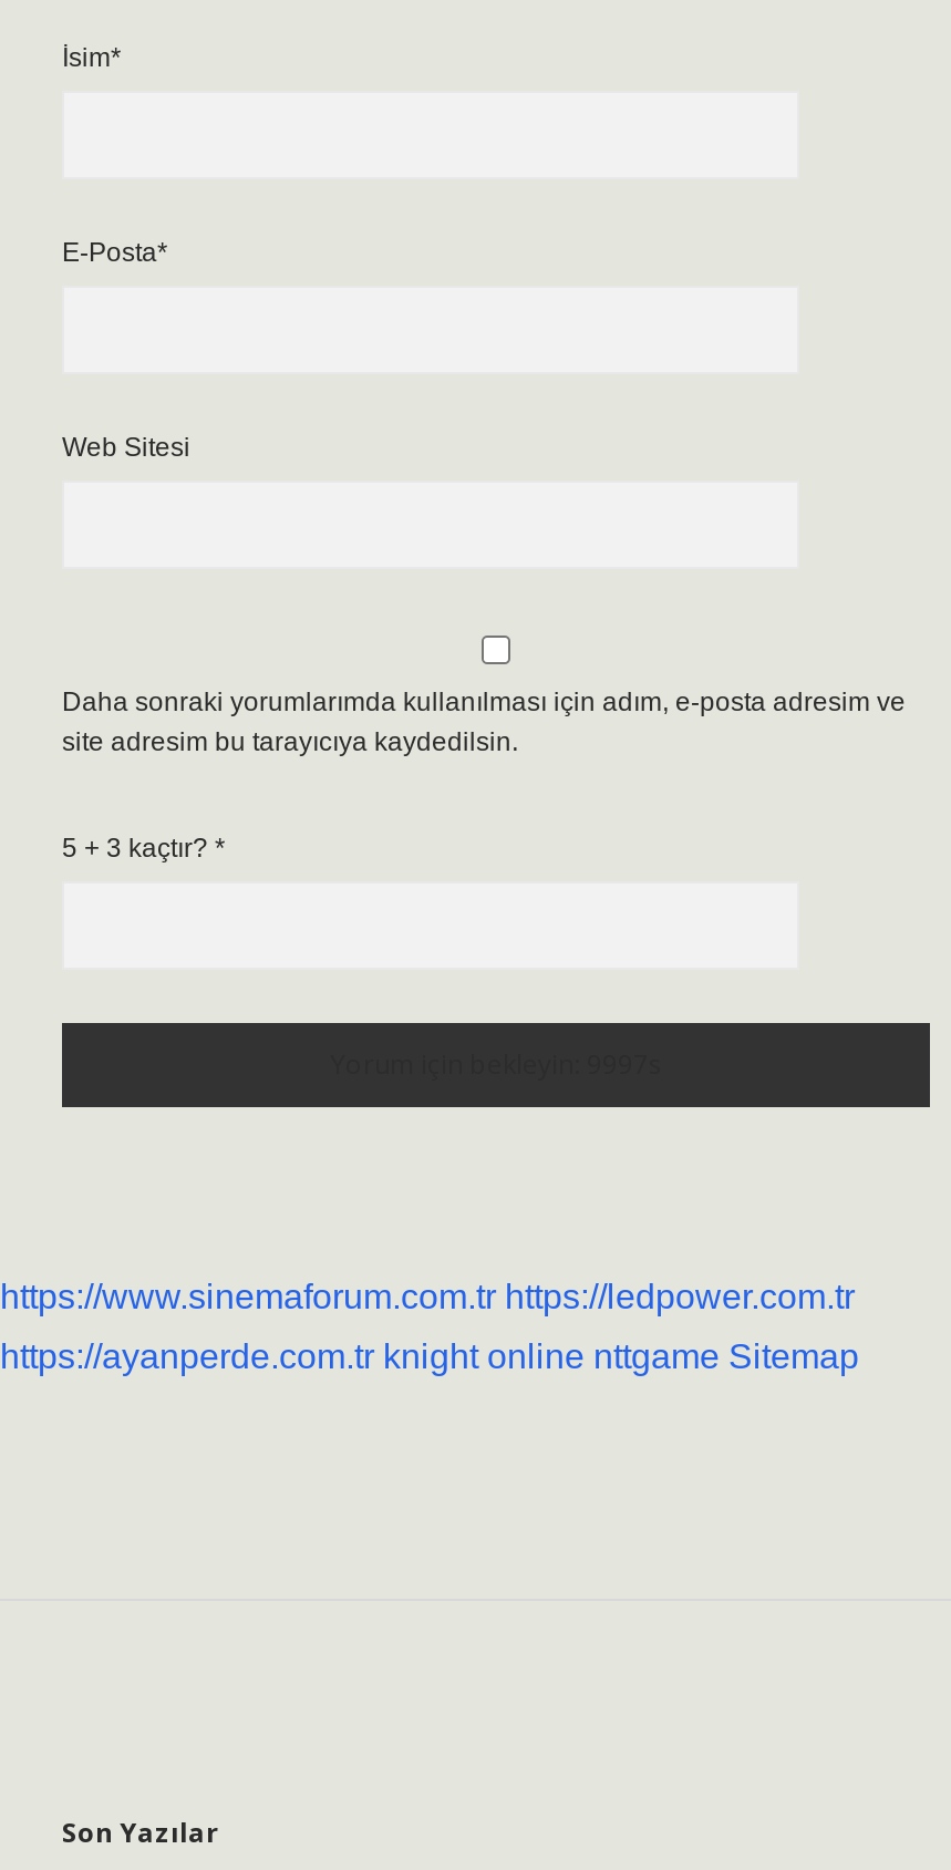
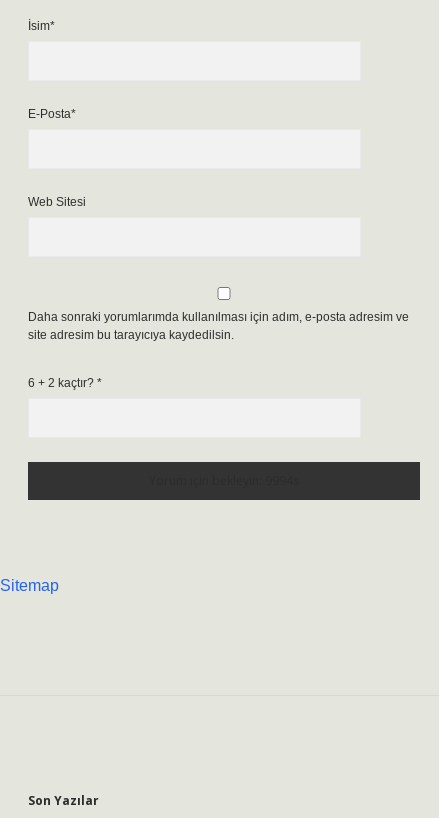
[62,833,226,864] 5 + 3 kaçtır? * -> [28,376,102,390] 6 + 2 kaçtır? *
[0,1278,859,1375] https://www.sinemaforum.com.tr https://ledpower.com.tr | https://ayanperde.com.tr knight online nttgame Sitemap -> [0,577,59,594] Sitemap

